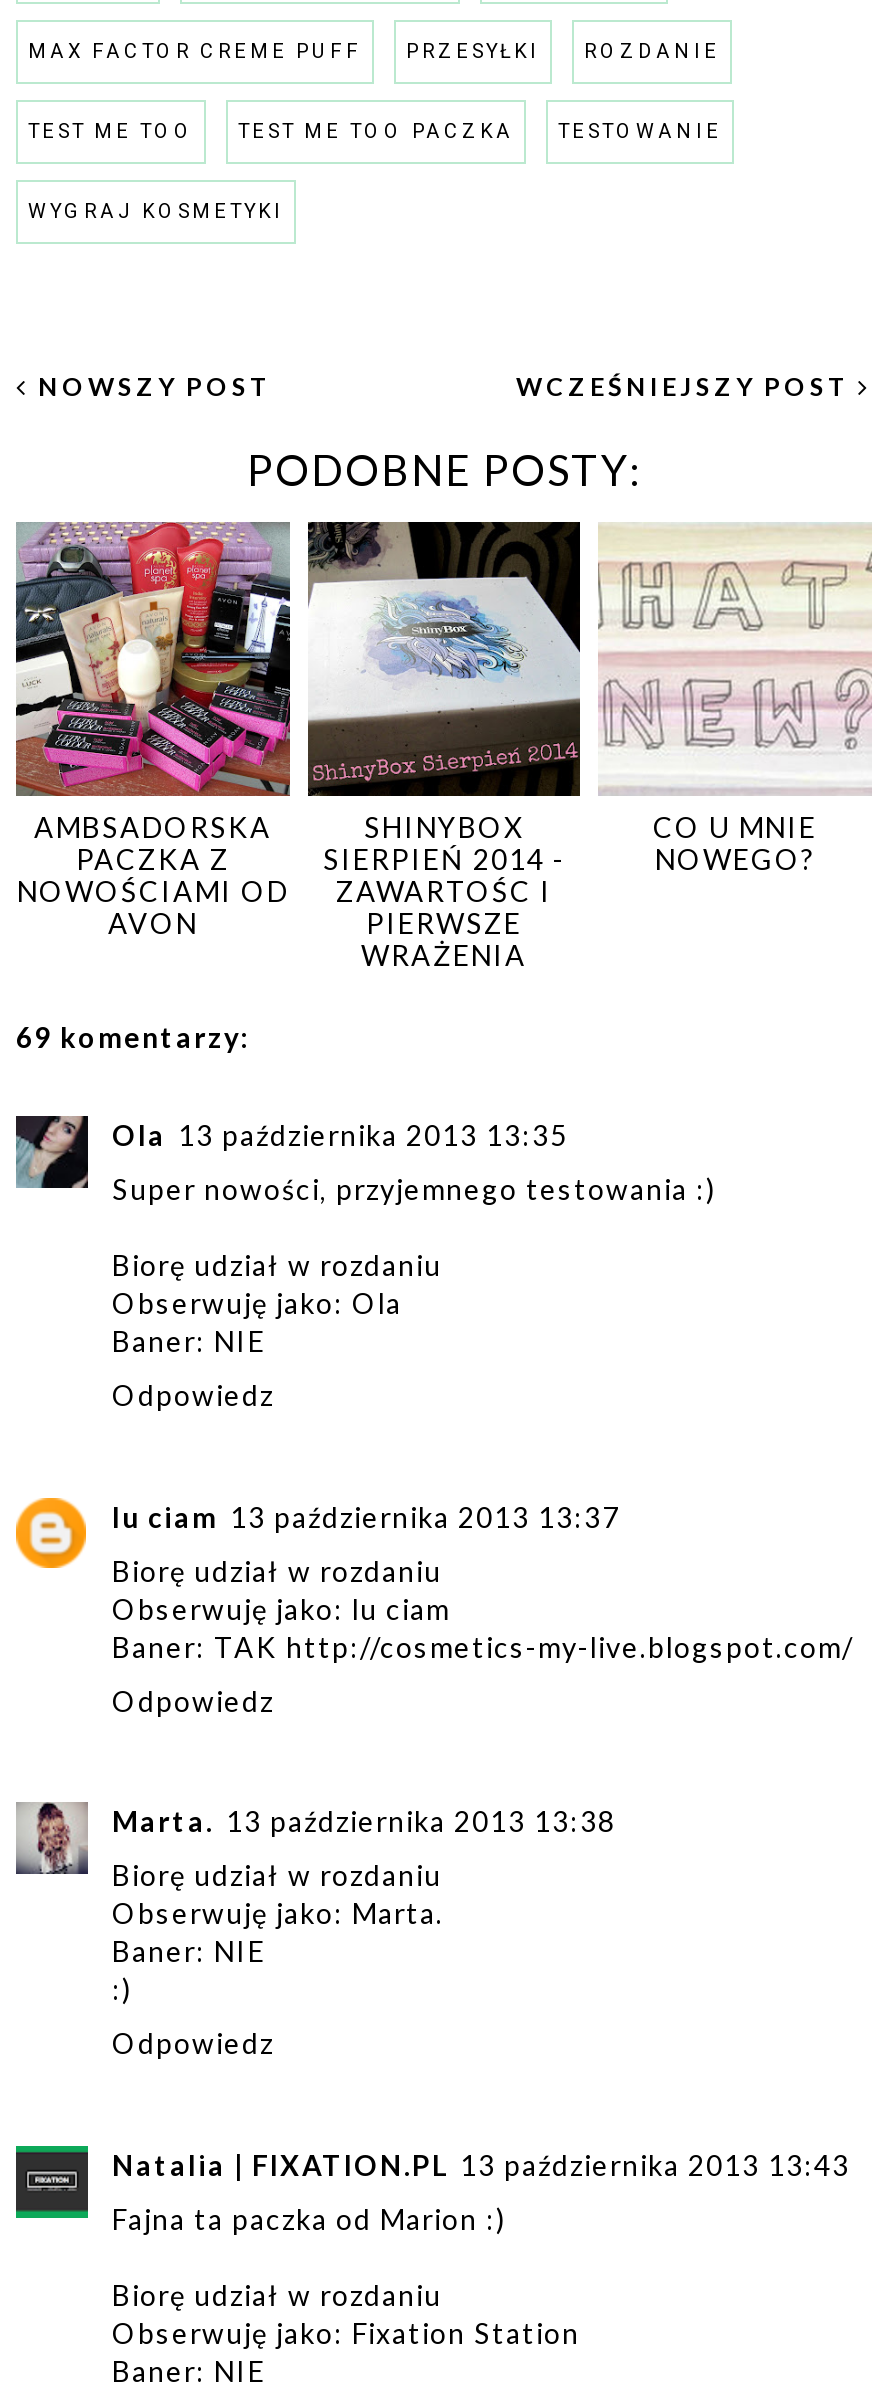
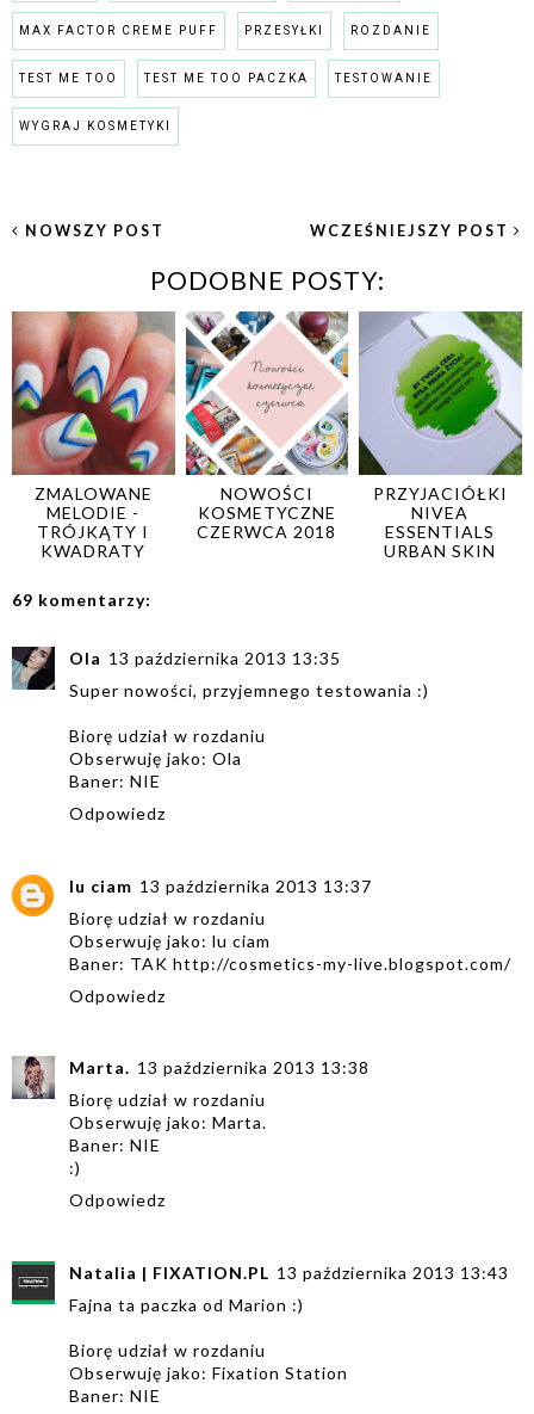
[16,522,292,940] [image] | AMBSADORSKA | PACZKA Z | NOWOŚCIAMI OD | AVON -> [11,311,175,561] [image] | ZMALOWANE | MELODIE - | TRÓJKĄTY I | KWADRATY
[306,520,582,972] [image] | SHINYBOX | SIERPIEŃ 2014 - | ZAWARTOŚC I | PIERWSZE | WRAŻENIA -> [185,310,349,541] [image] | NOWOŚCI | KOSMETYCZNE | CZERWCA 2018
[598,522,872,876] [image] | CO U MNIE | NOWEGO? -> [358,310,523,561] [image] | PRZYJACIÓŁKI | NIVEA | ESSENTIALS | URBAN SKIN

